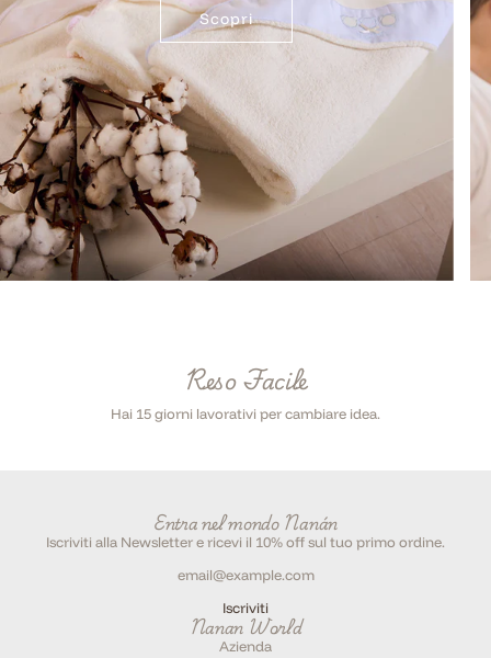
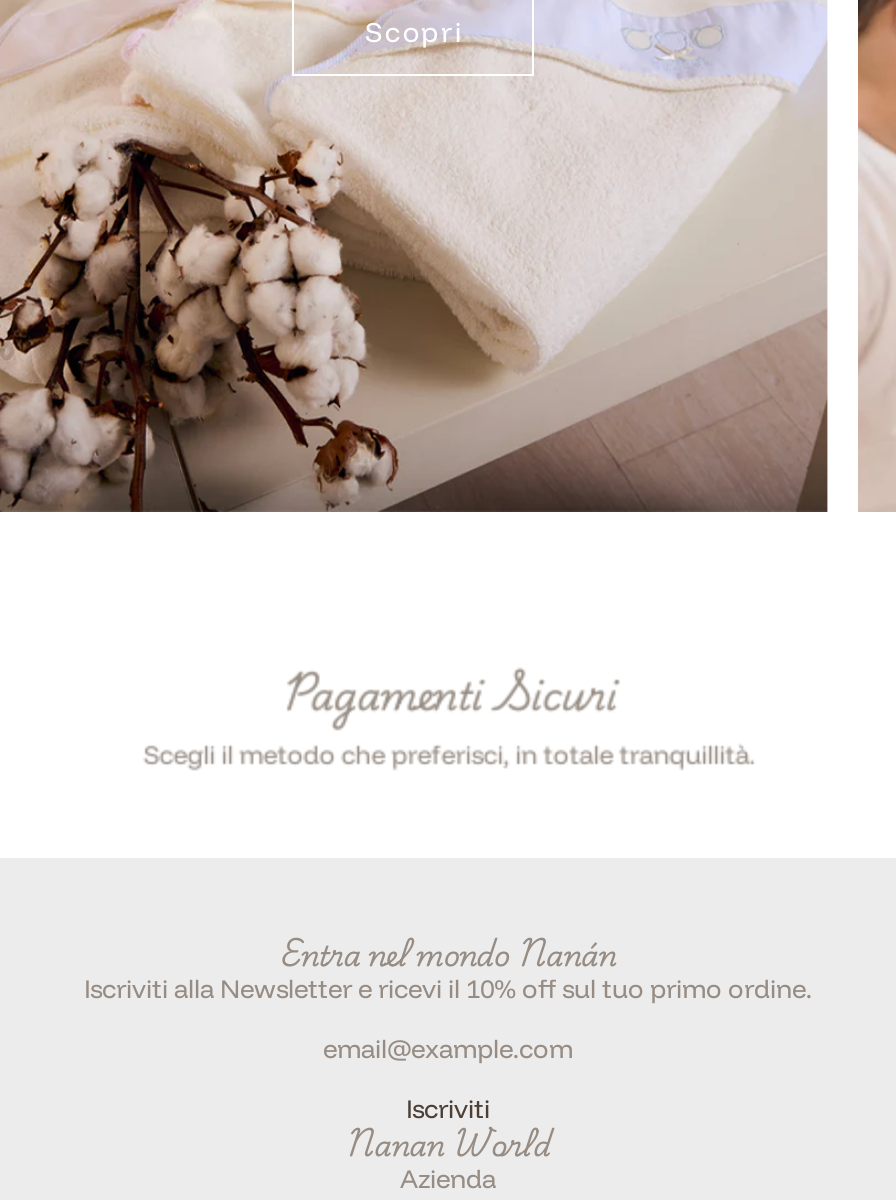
[111,360,380,422] Reso Facile | Hai 15 giorni lavorativi per cambiare idea. -> [142,656,754,769] Pagamenti Sicuri | Scegli il metodo che preferisci, in totale tranquillità.

